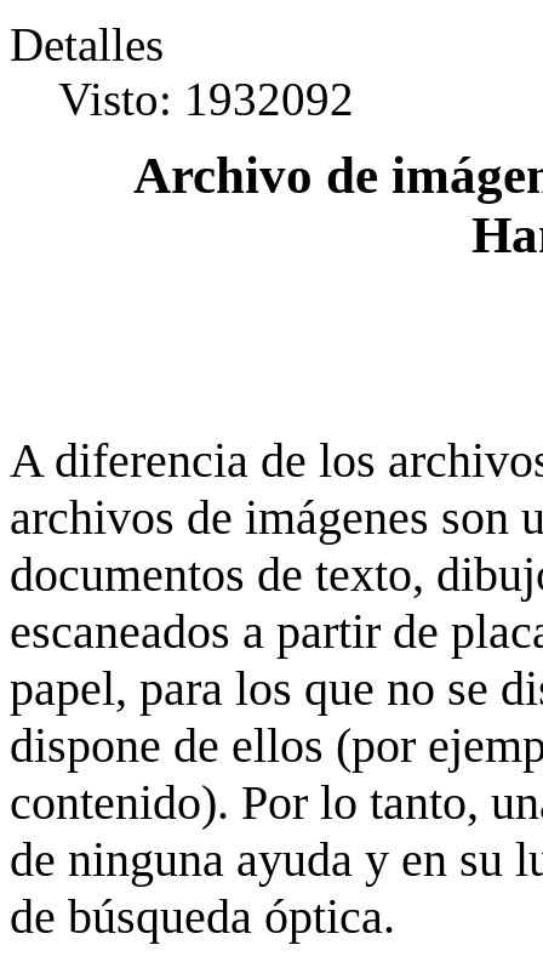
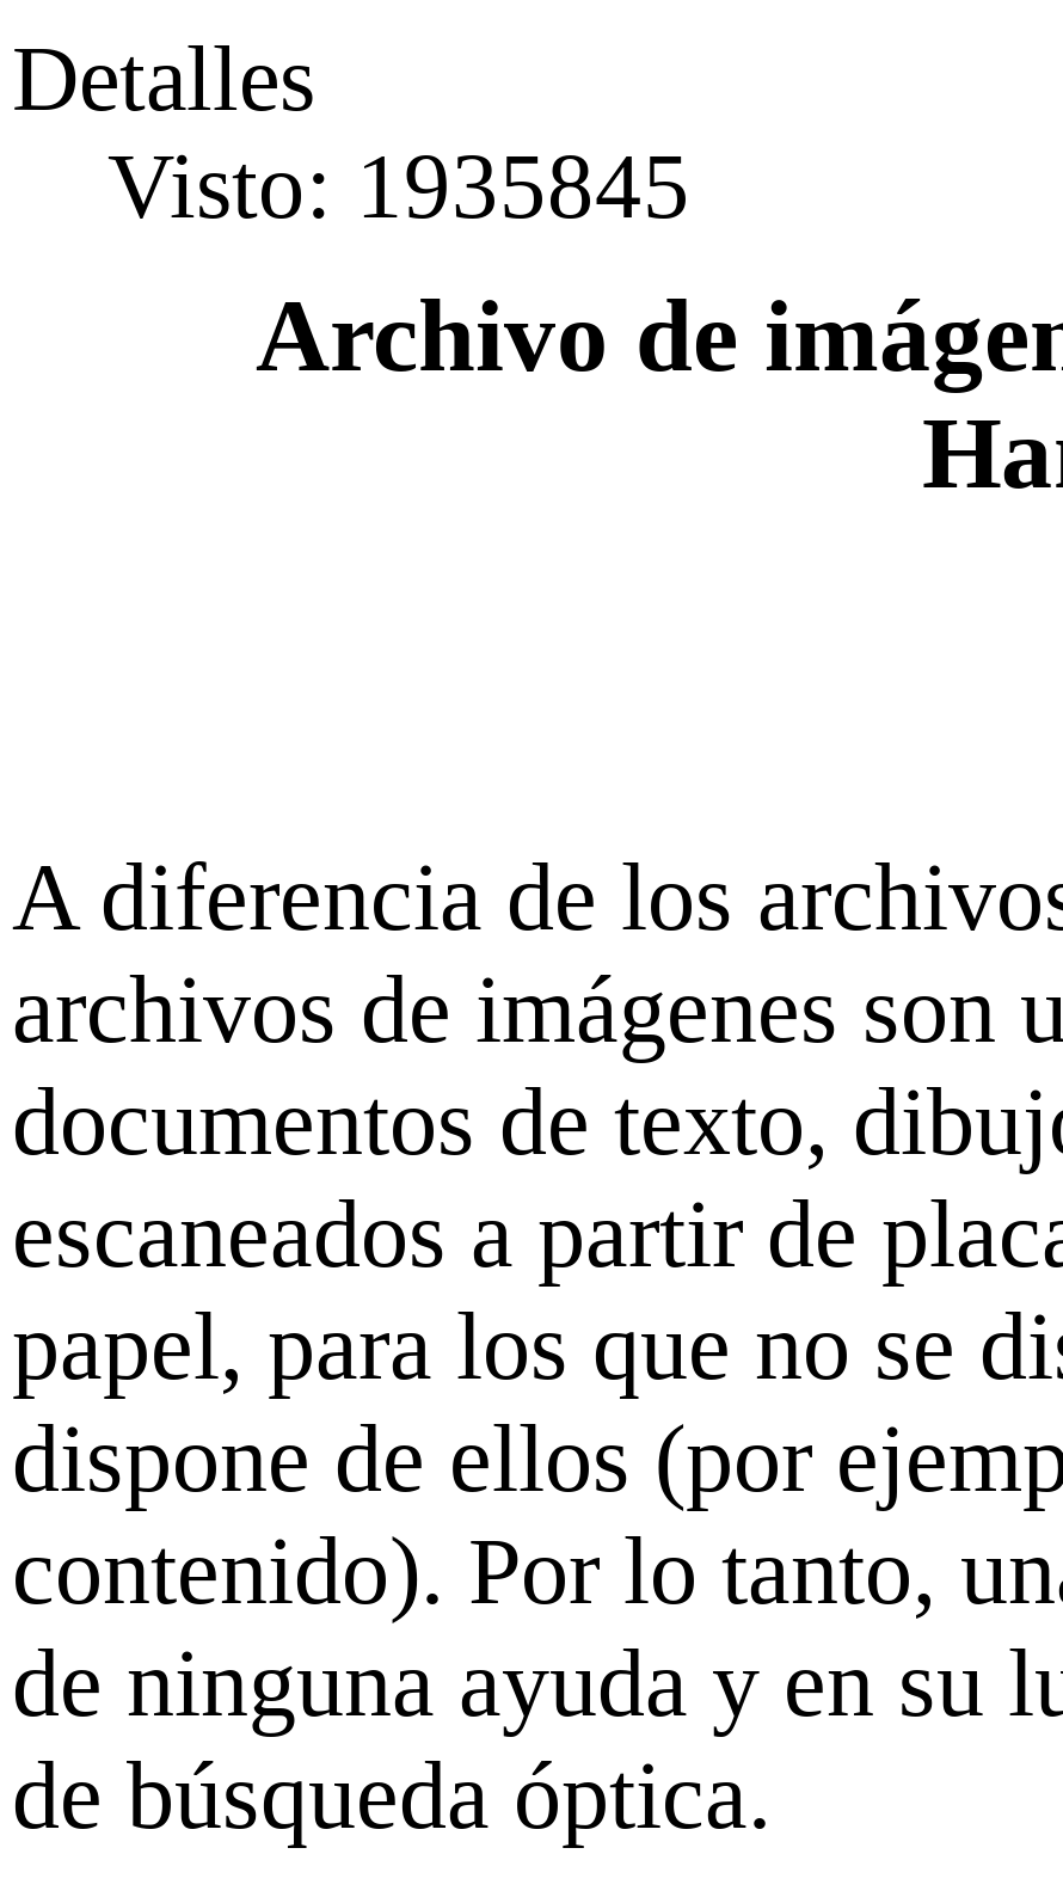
[58,73,354,125] Visto: 1932092 -> [107,134,690,236] Visto: 1935845

